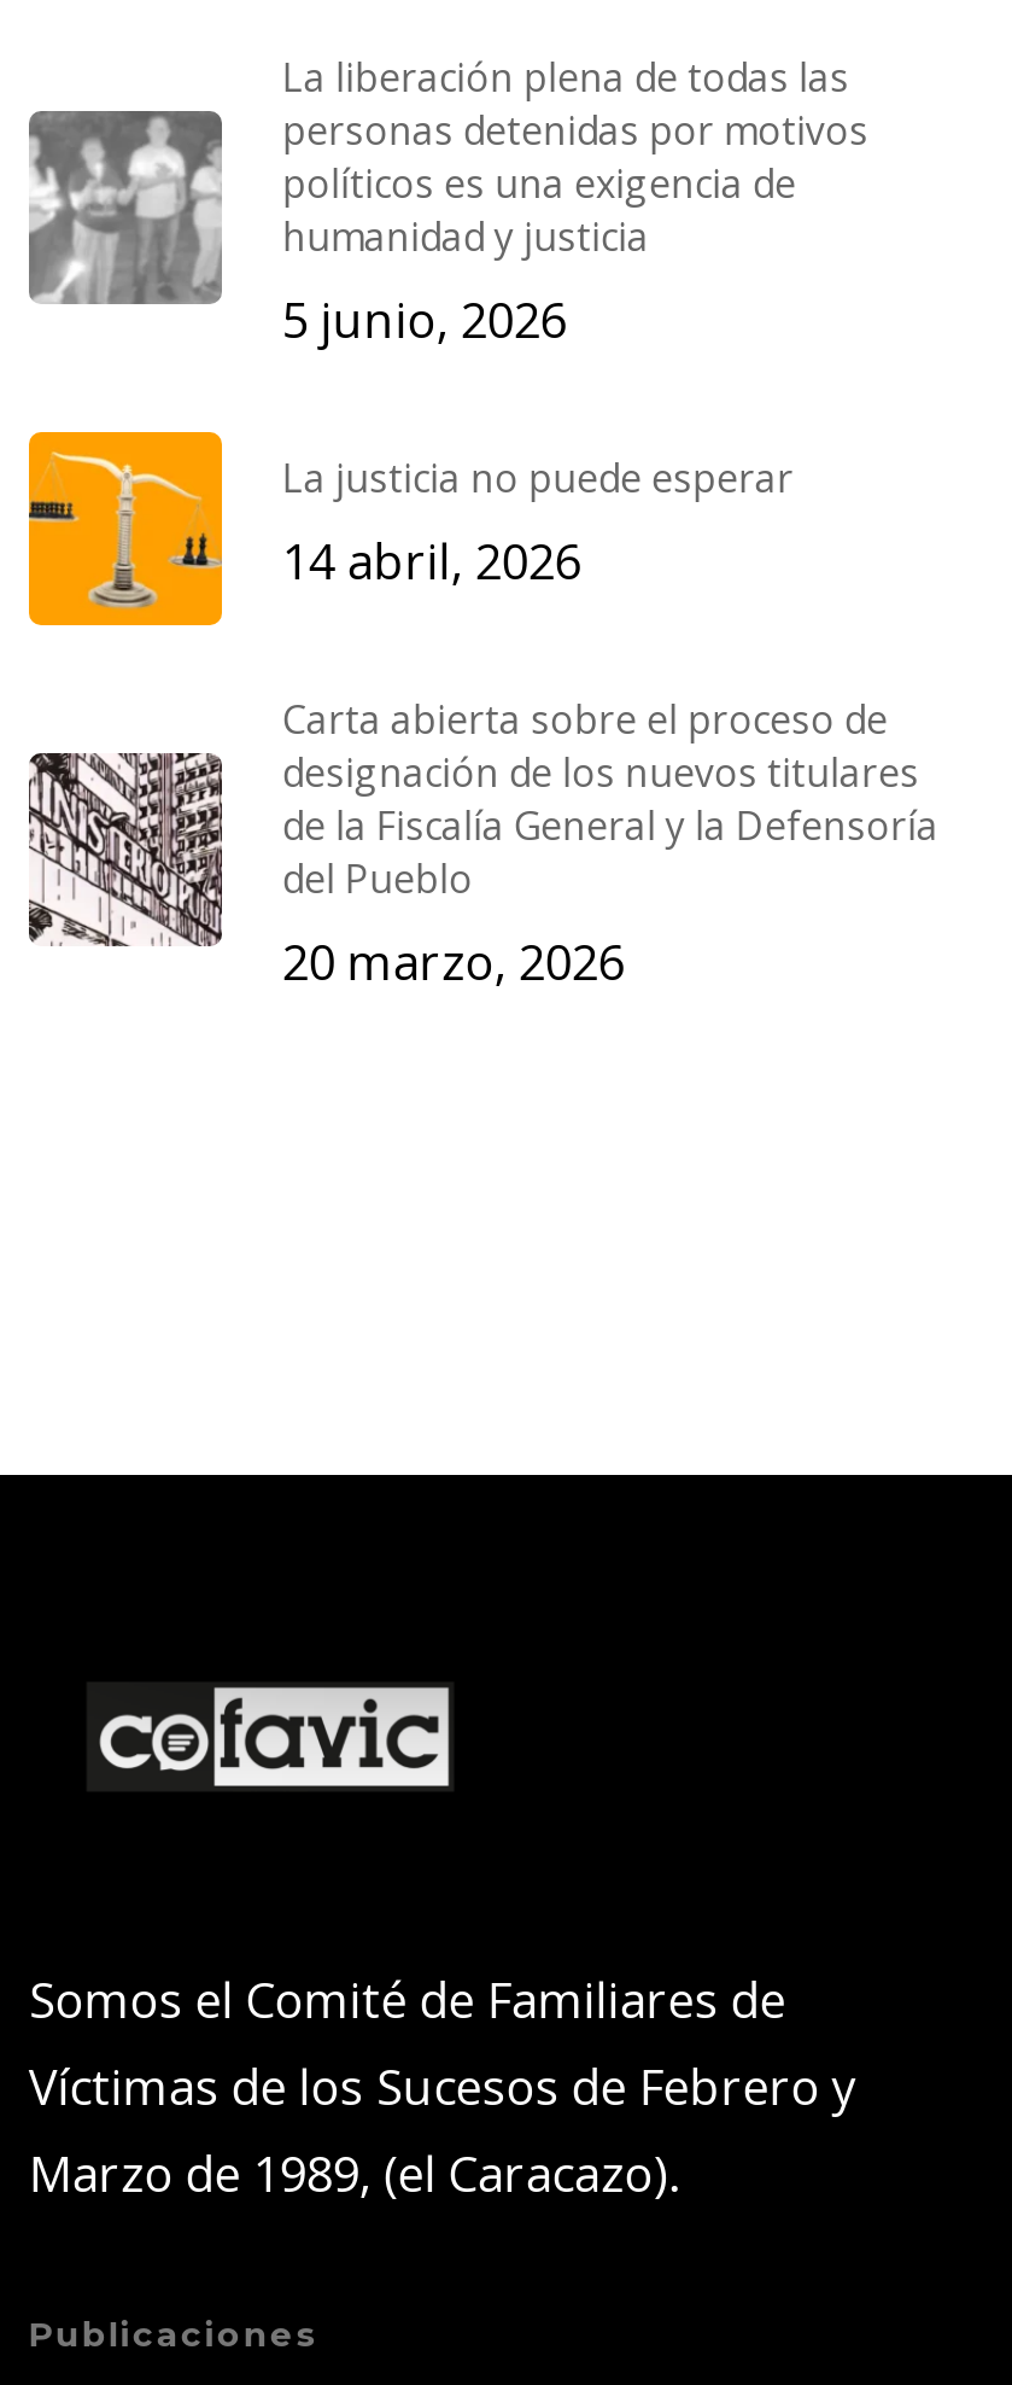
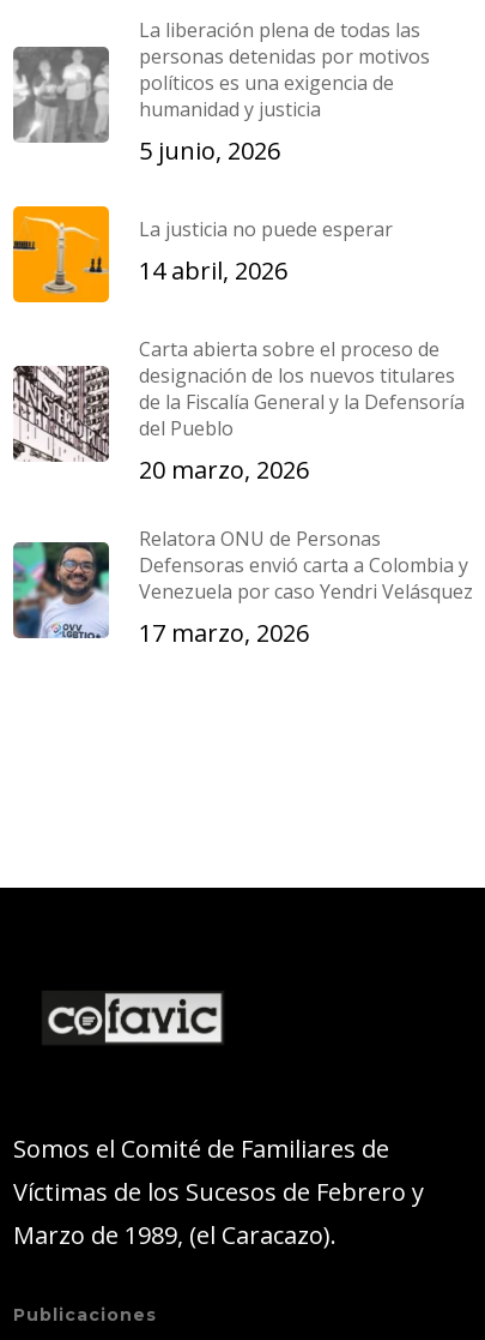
none -> [12,525,473,649] [image] | Relatora ONU de Personas | Defensoras envió carta a Colombia y | Venezuela por caso Yendri Velásquez | 17 marzo, 2026

